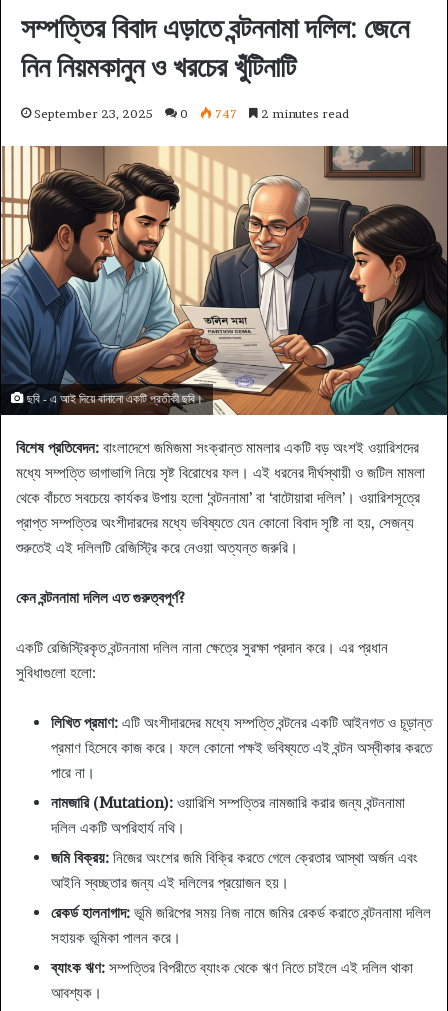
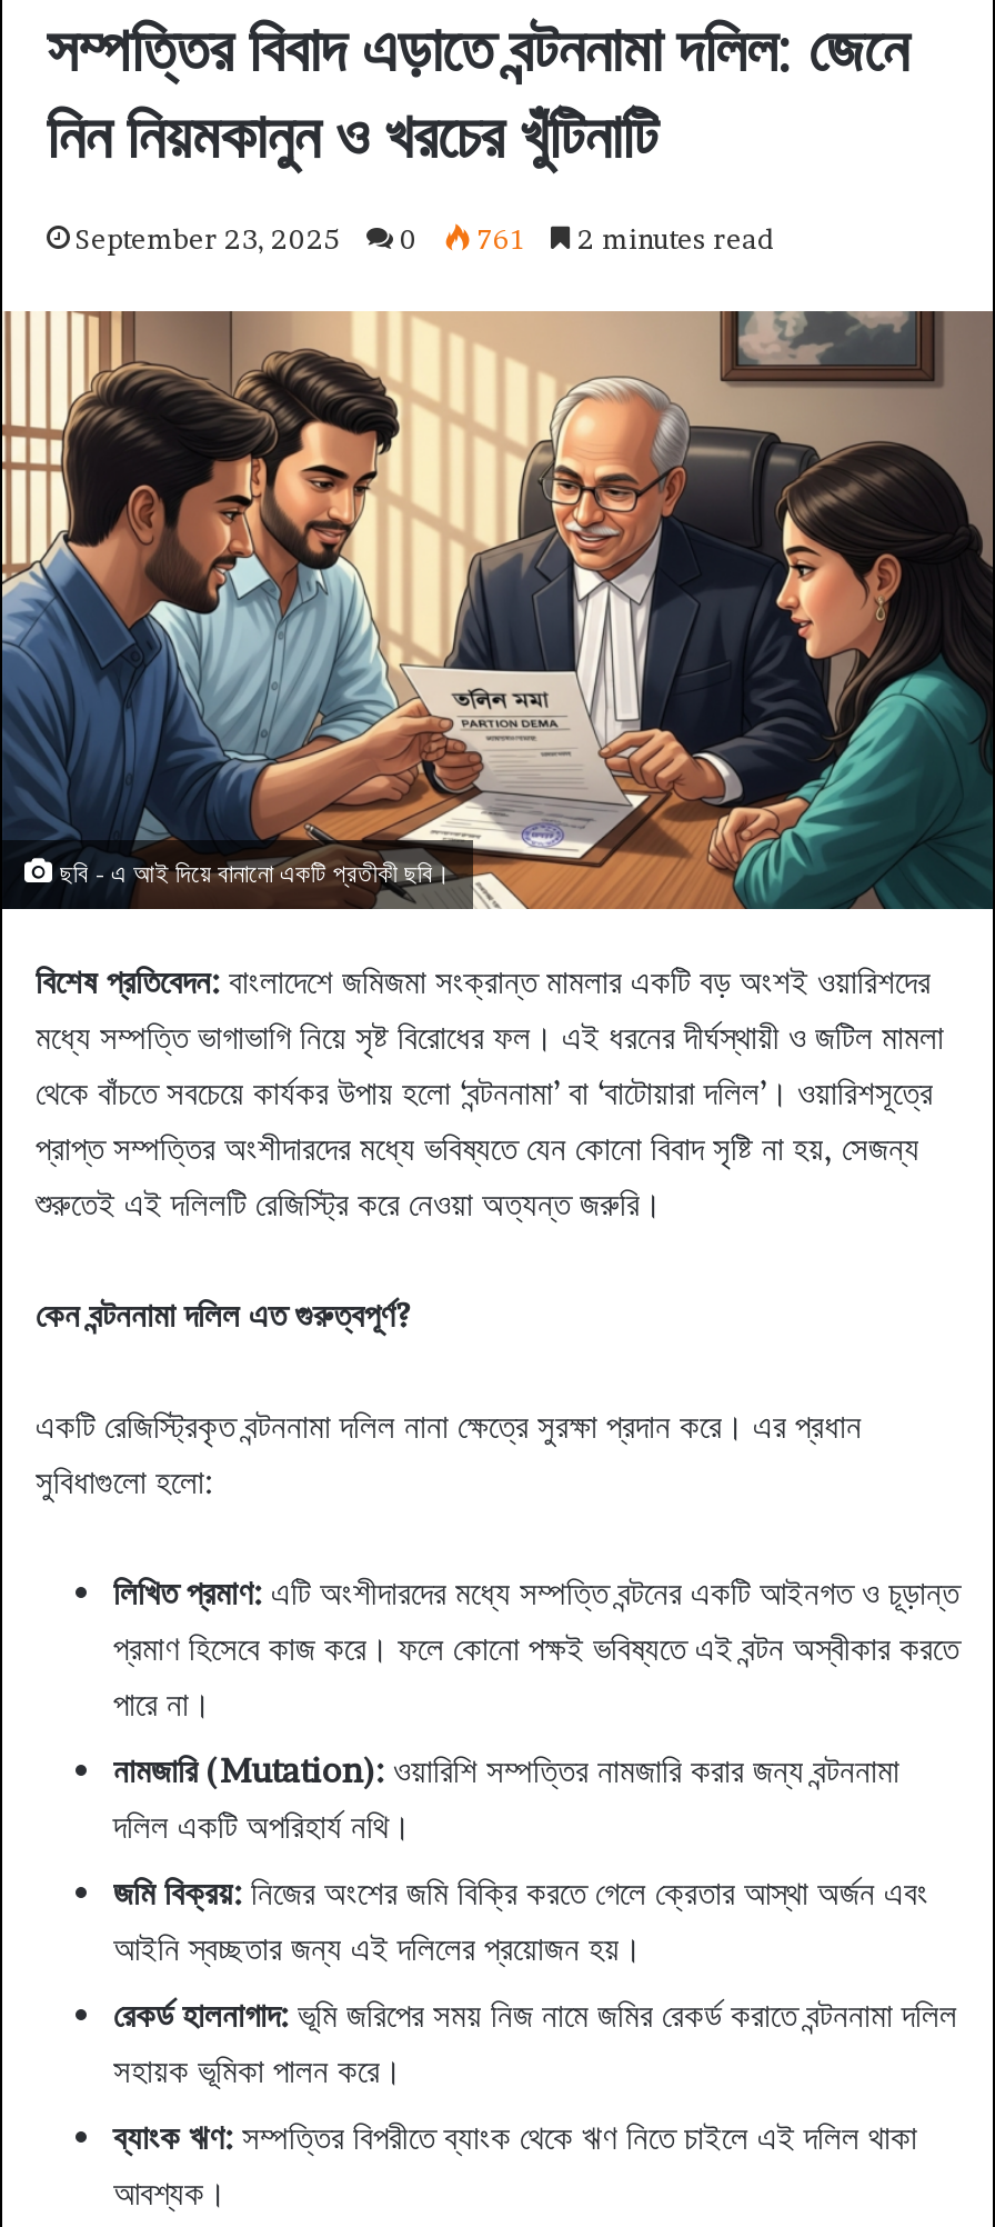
[34,106,349,121] September 23, 2025 0 747 2 minutes read -> [76,223,773,256] September 23, 2025 0 761 2 minutes read

